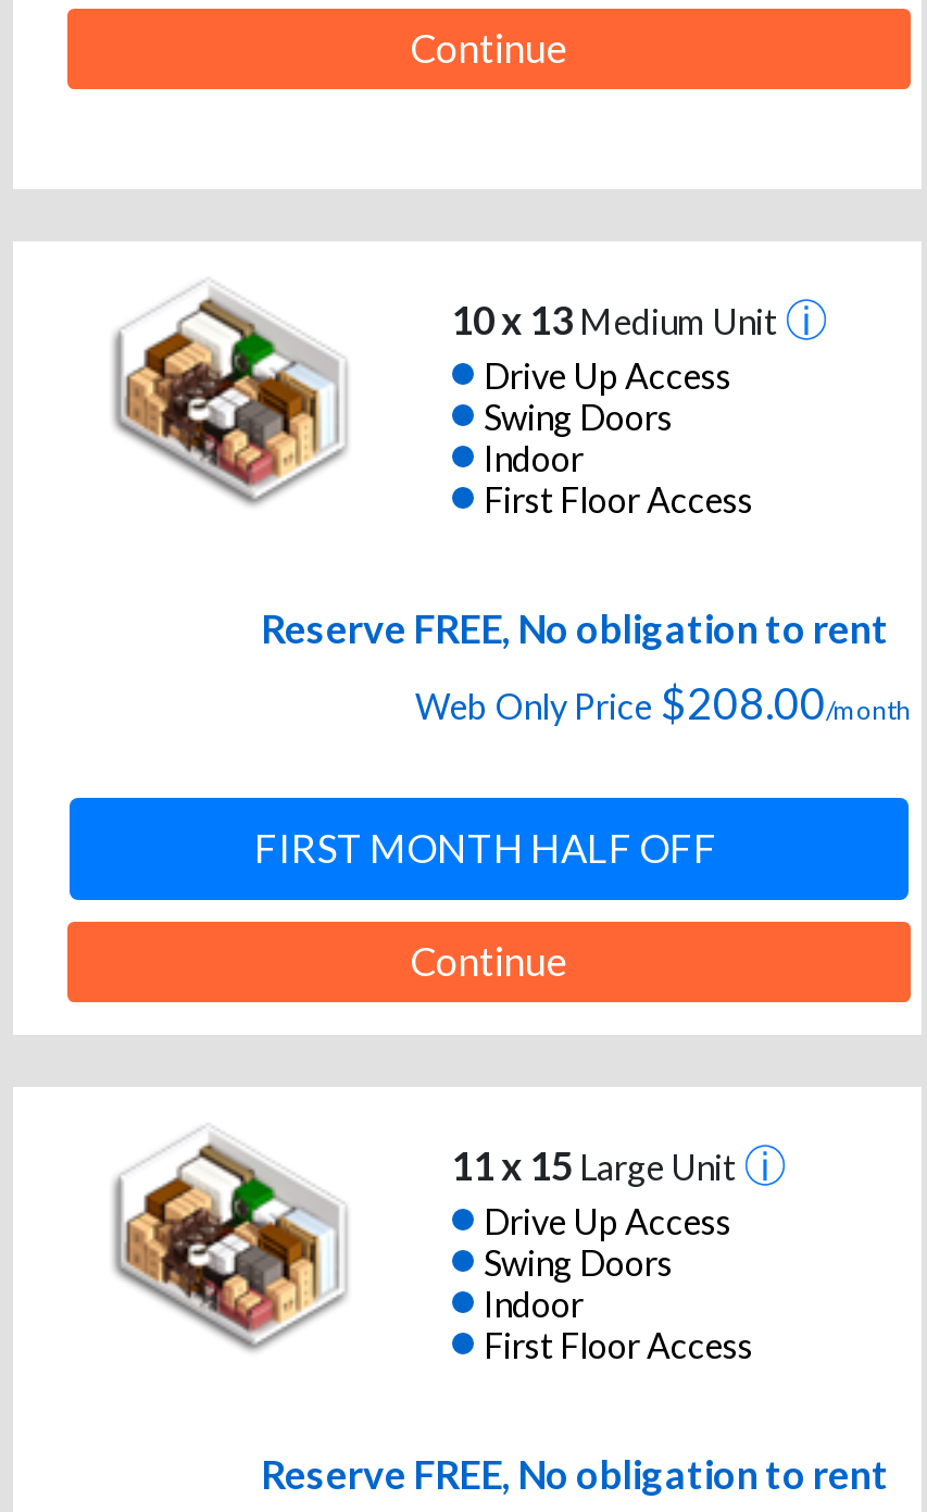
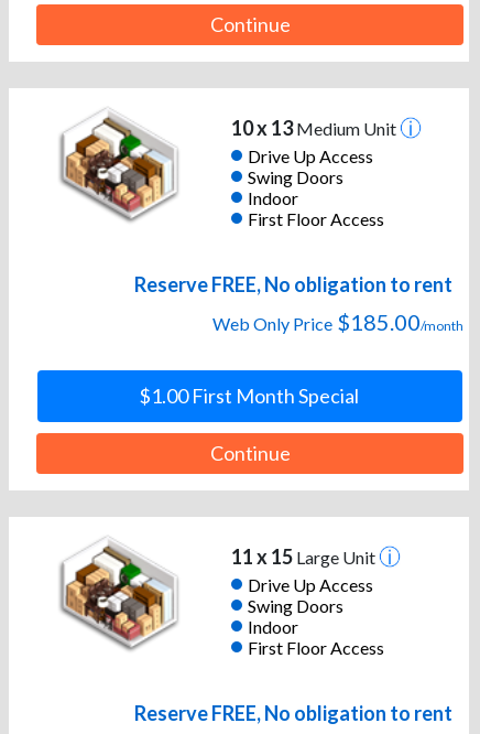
[415,676,911,728] Web Only Price $208.00/month -> [212,309,463,335] Web Only Price $185.00/month
[254,824,717,872] FIRST MONTH HALF OFF -> [138,384,358,408] $1.00 First Month Special

